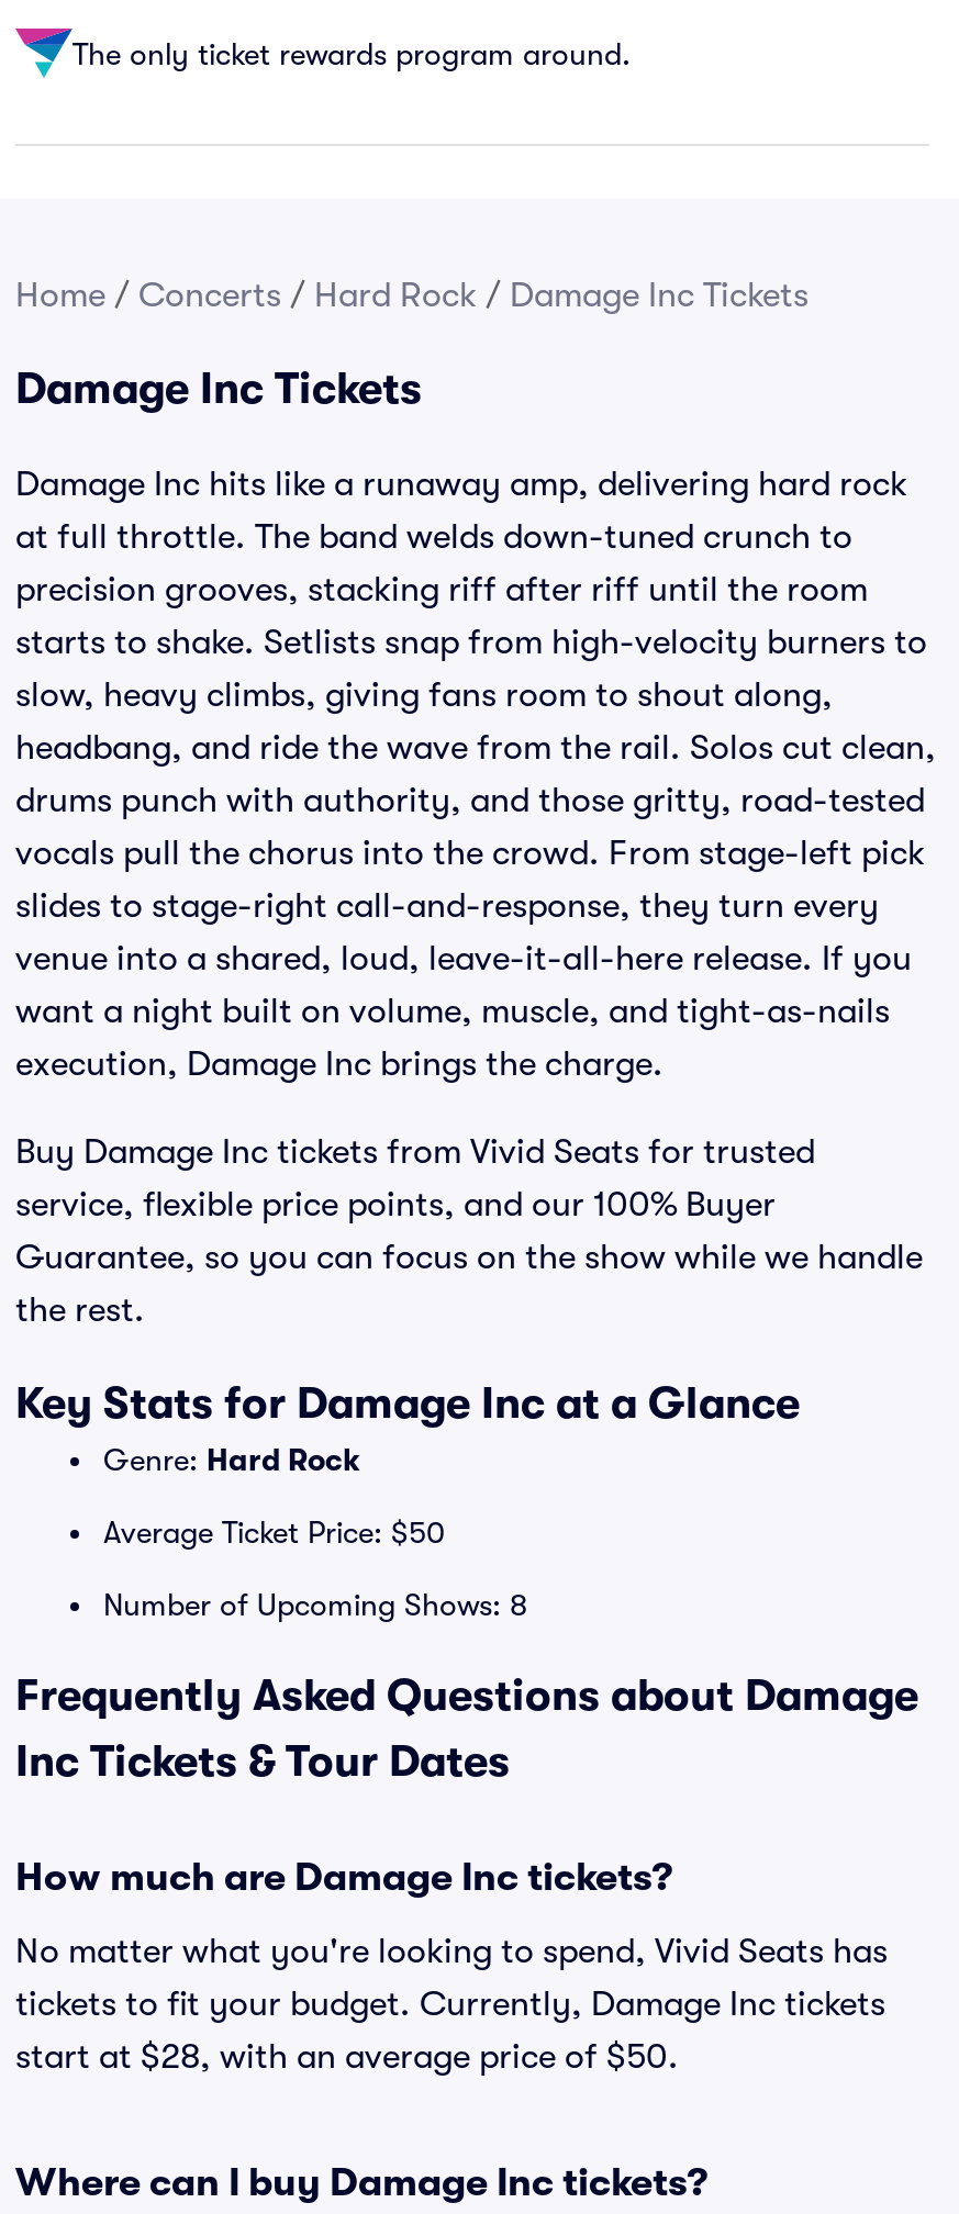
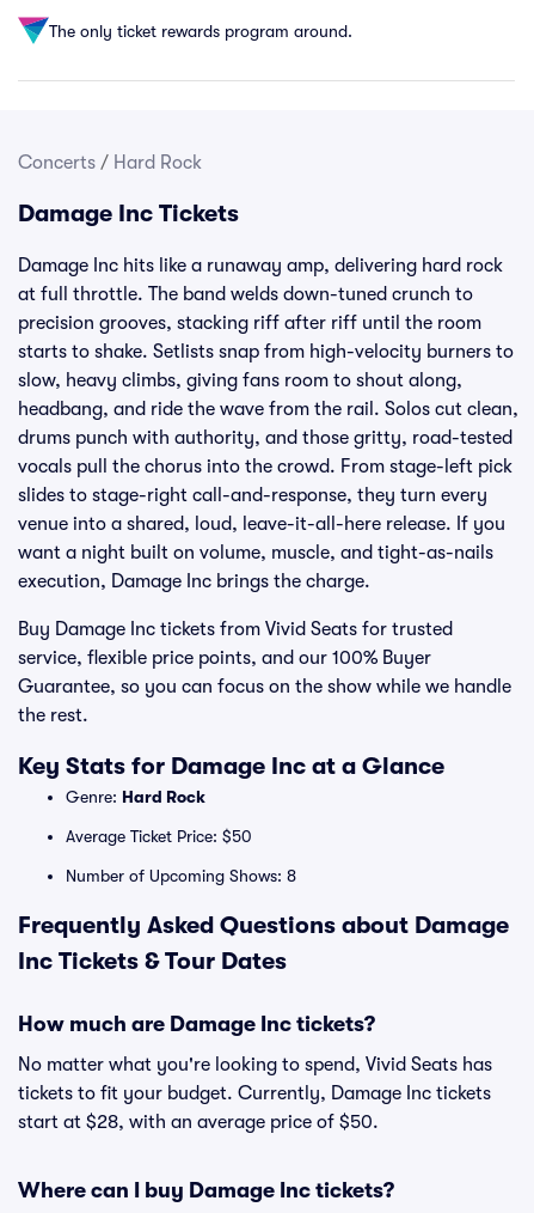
[15,276,809,315] Home / Concerts / Hard Rock / Damage Inc Tickets -> [18,152,202,173] Concerts / Hard Rock

